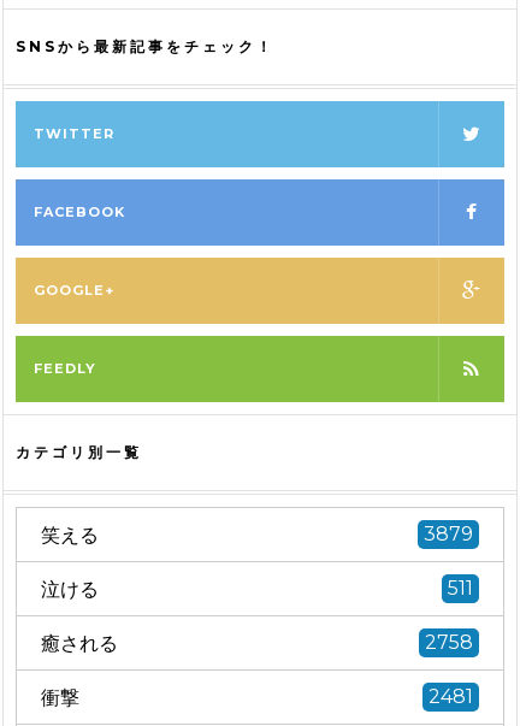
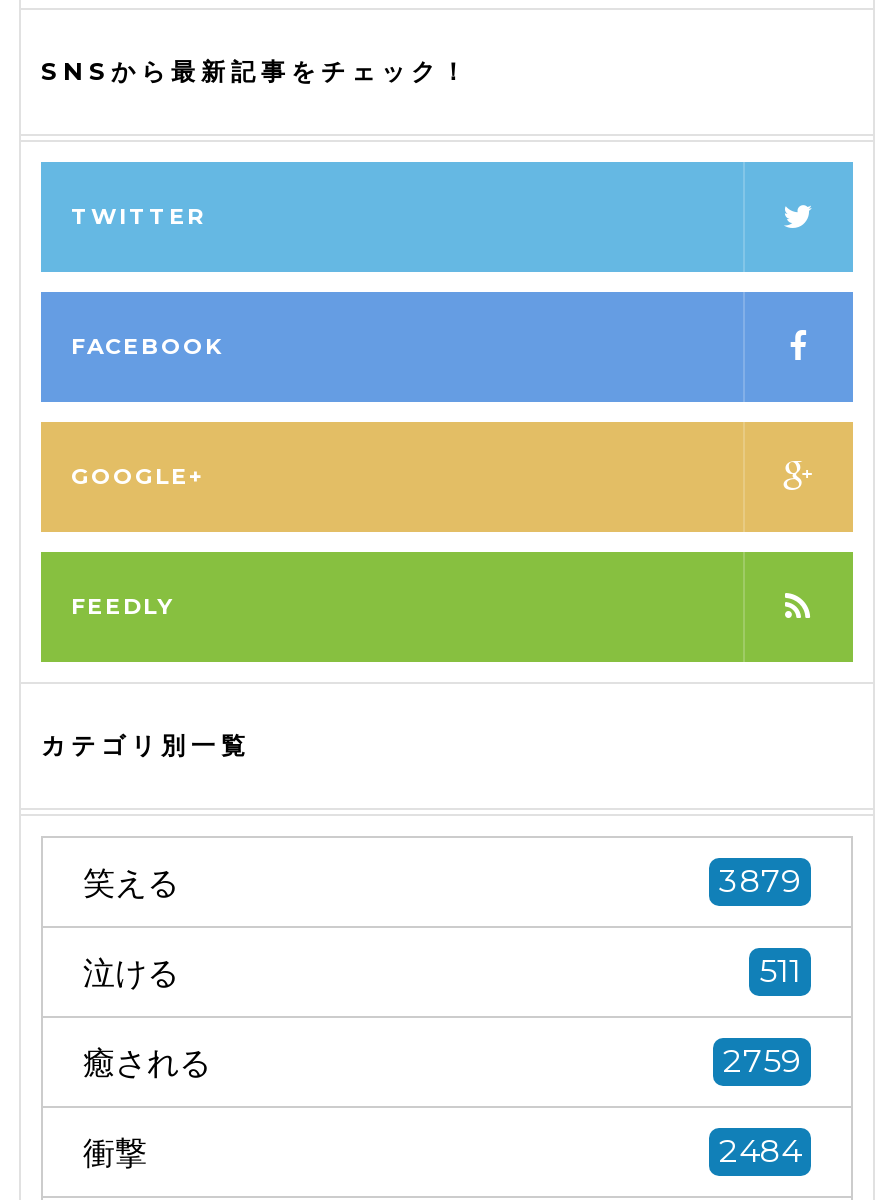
[425,631,473,654] 2758 -> [723,1042,801,1080] 2759
[429,685,473,708] 2481 -> [719,1132,801,1170] 2484

